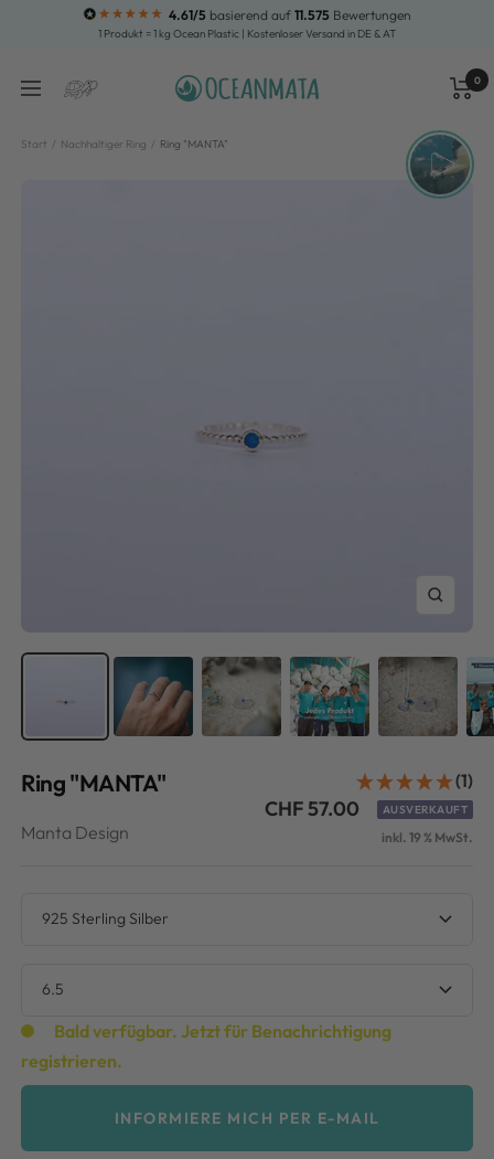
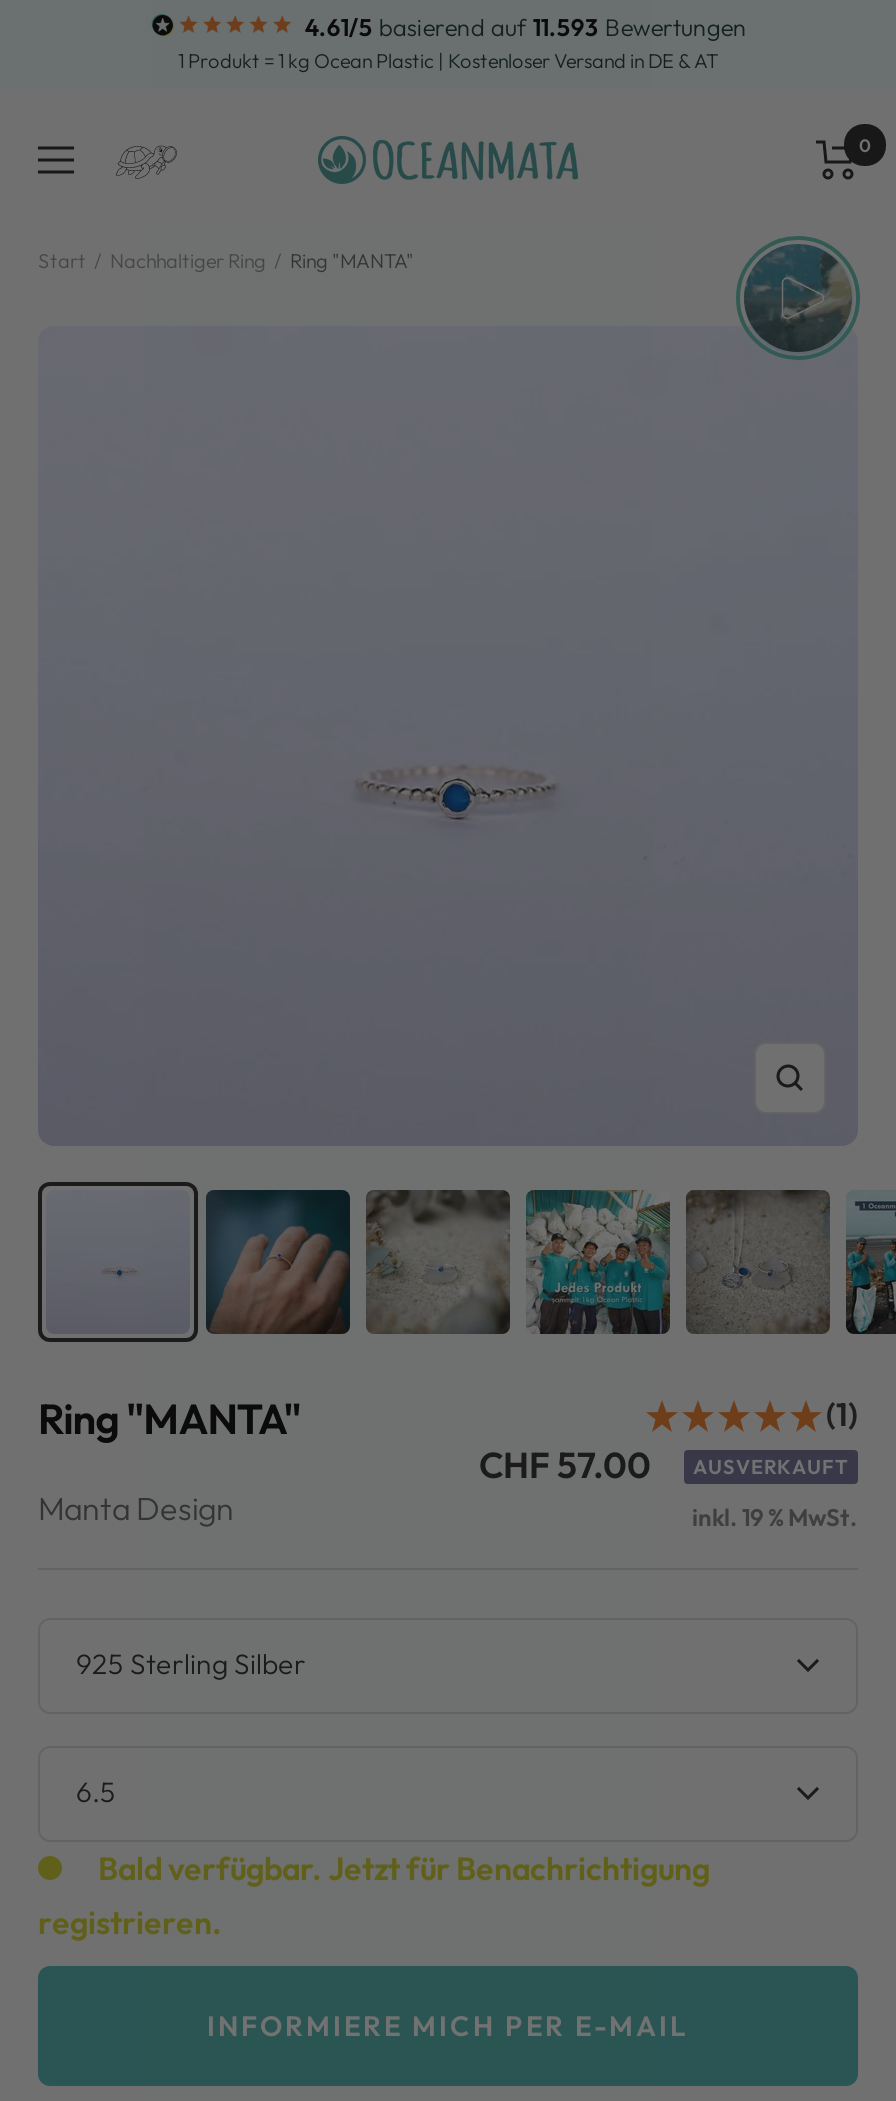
[169,7,411,23] 4.61/5 basierend auf 11.575 Bewertungen -> [305,12,747,42] 4.61/5 basierend auf 11.593 Bewertungen

